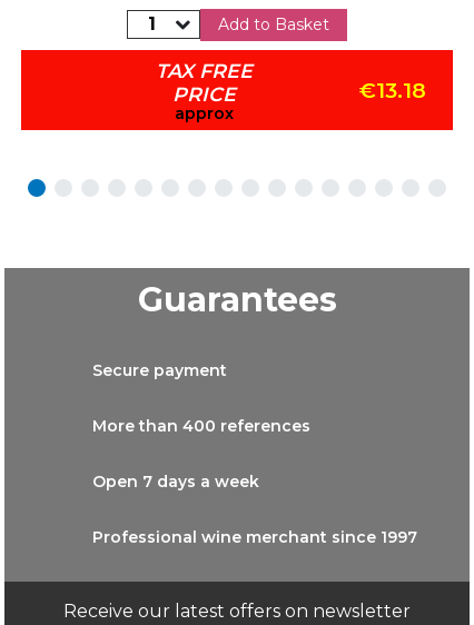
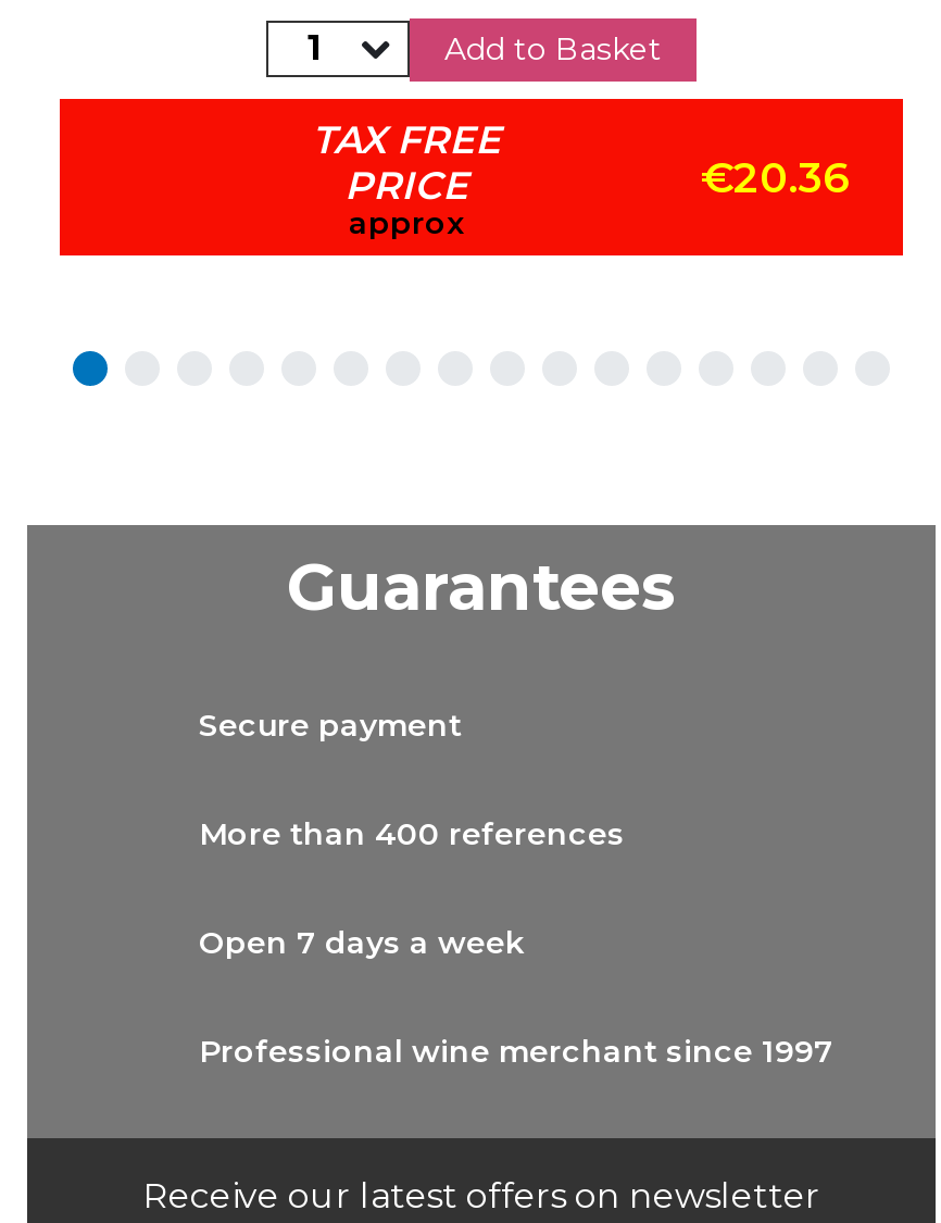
[359,77,426,103] €13.18 -> [701,151,851,203] €20.36

